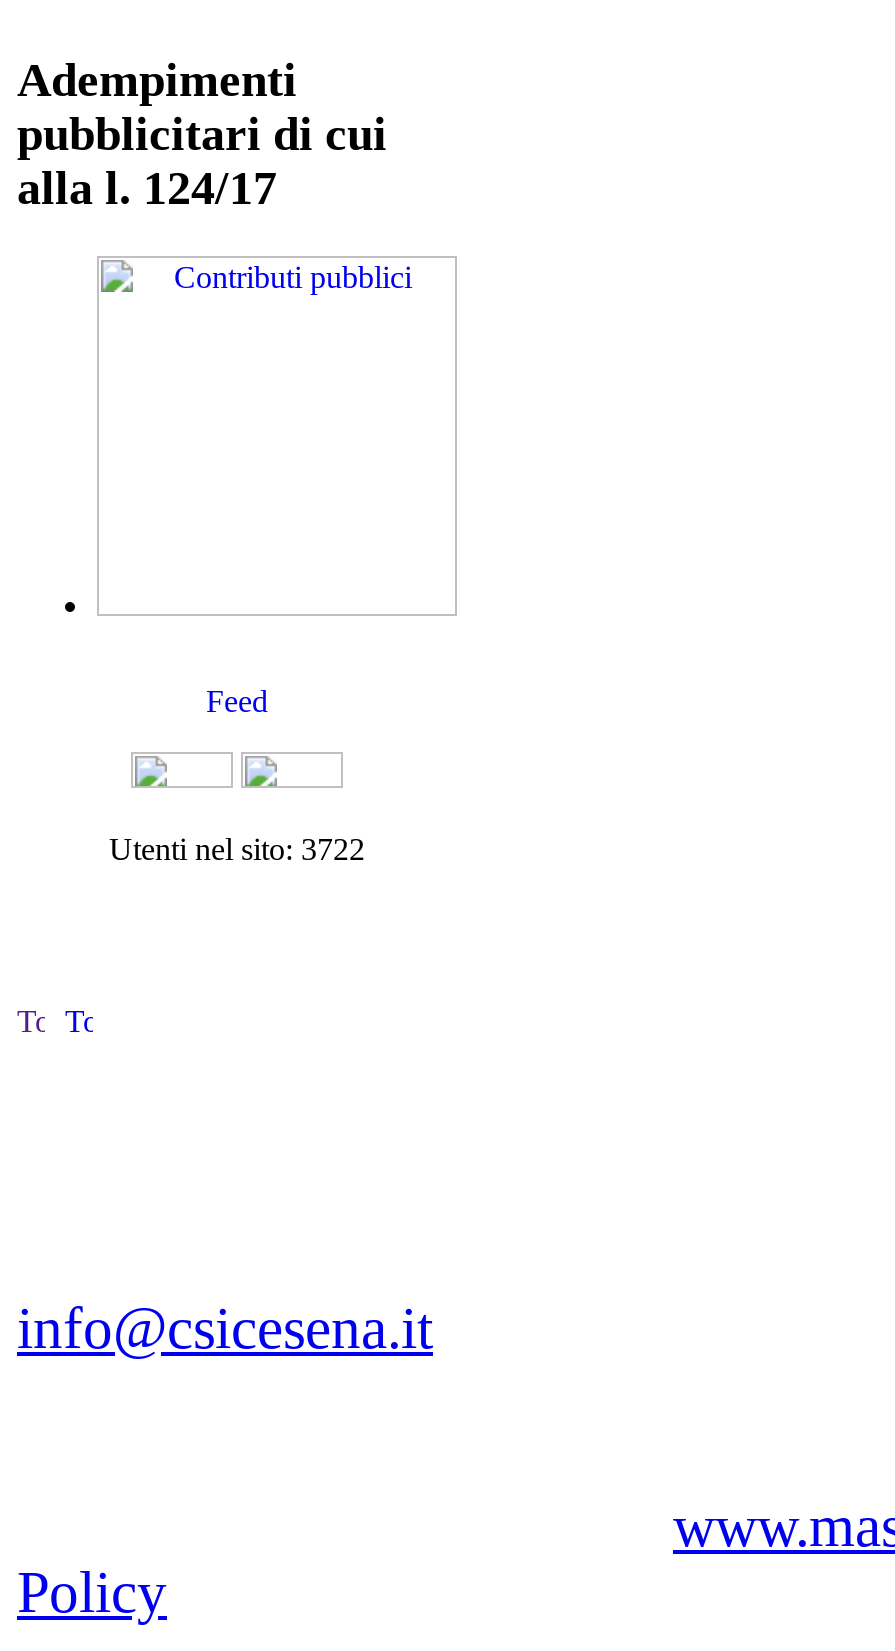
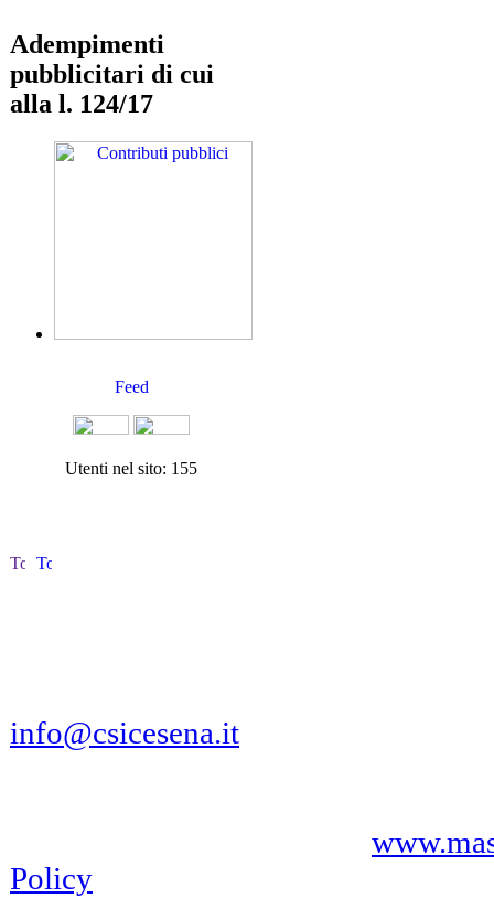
[109,831,365,865] Utenti nel sito: 3722 -> [65,458,197,477] Utenti nel sito: 155

